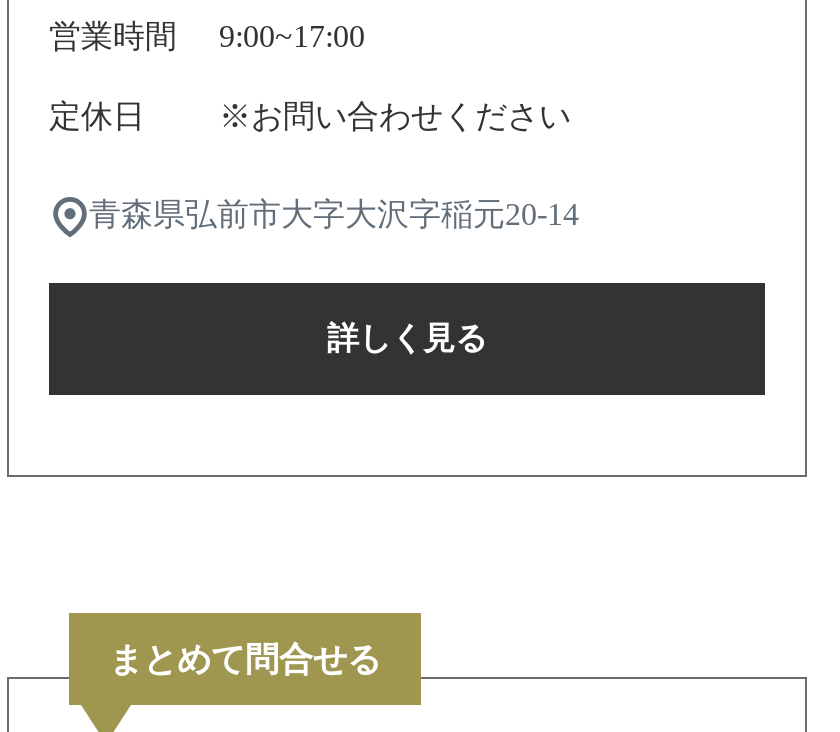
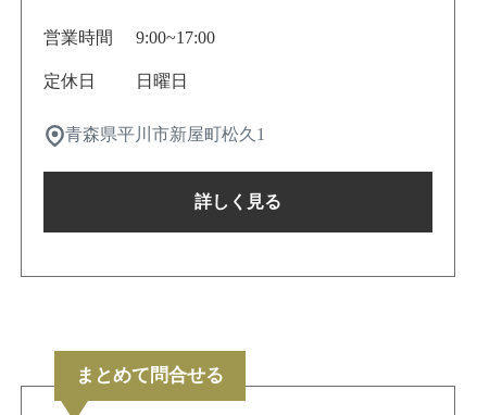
[219,100,571,134] ※お問い合わせください -> [136,71,188,90] 日曜日
[89,198,579,232] 青森県弘前市大字大沢字稲元20-14 -> [65,125,265,143] 青森県平川市新屋町松久1

